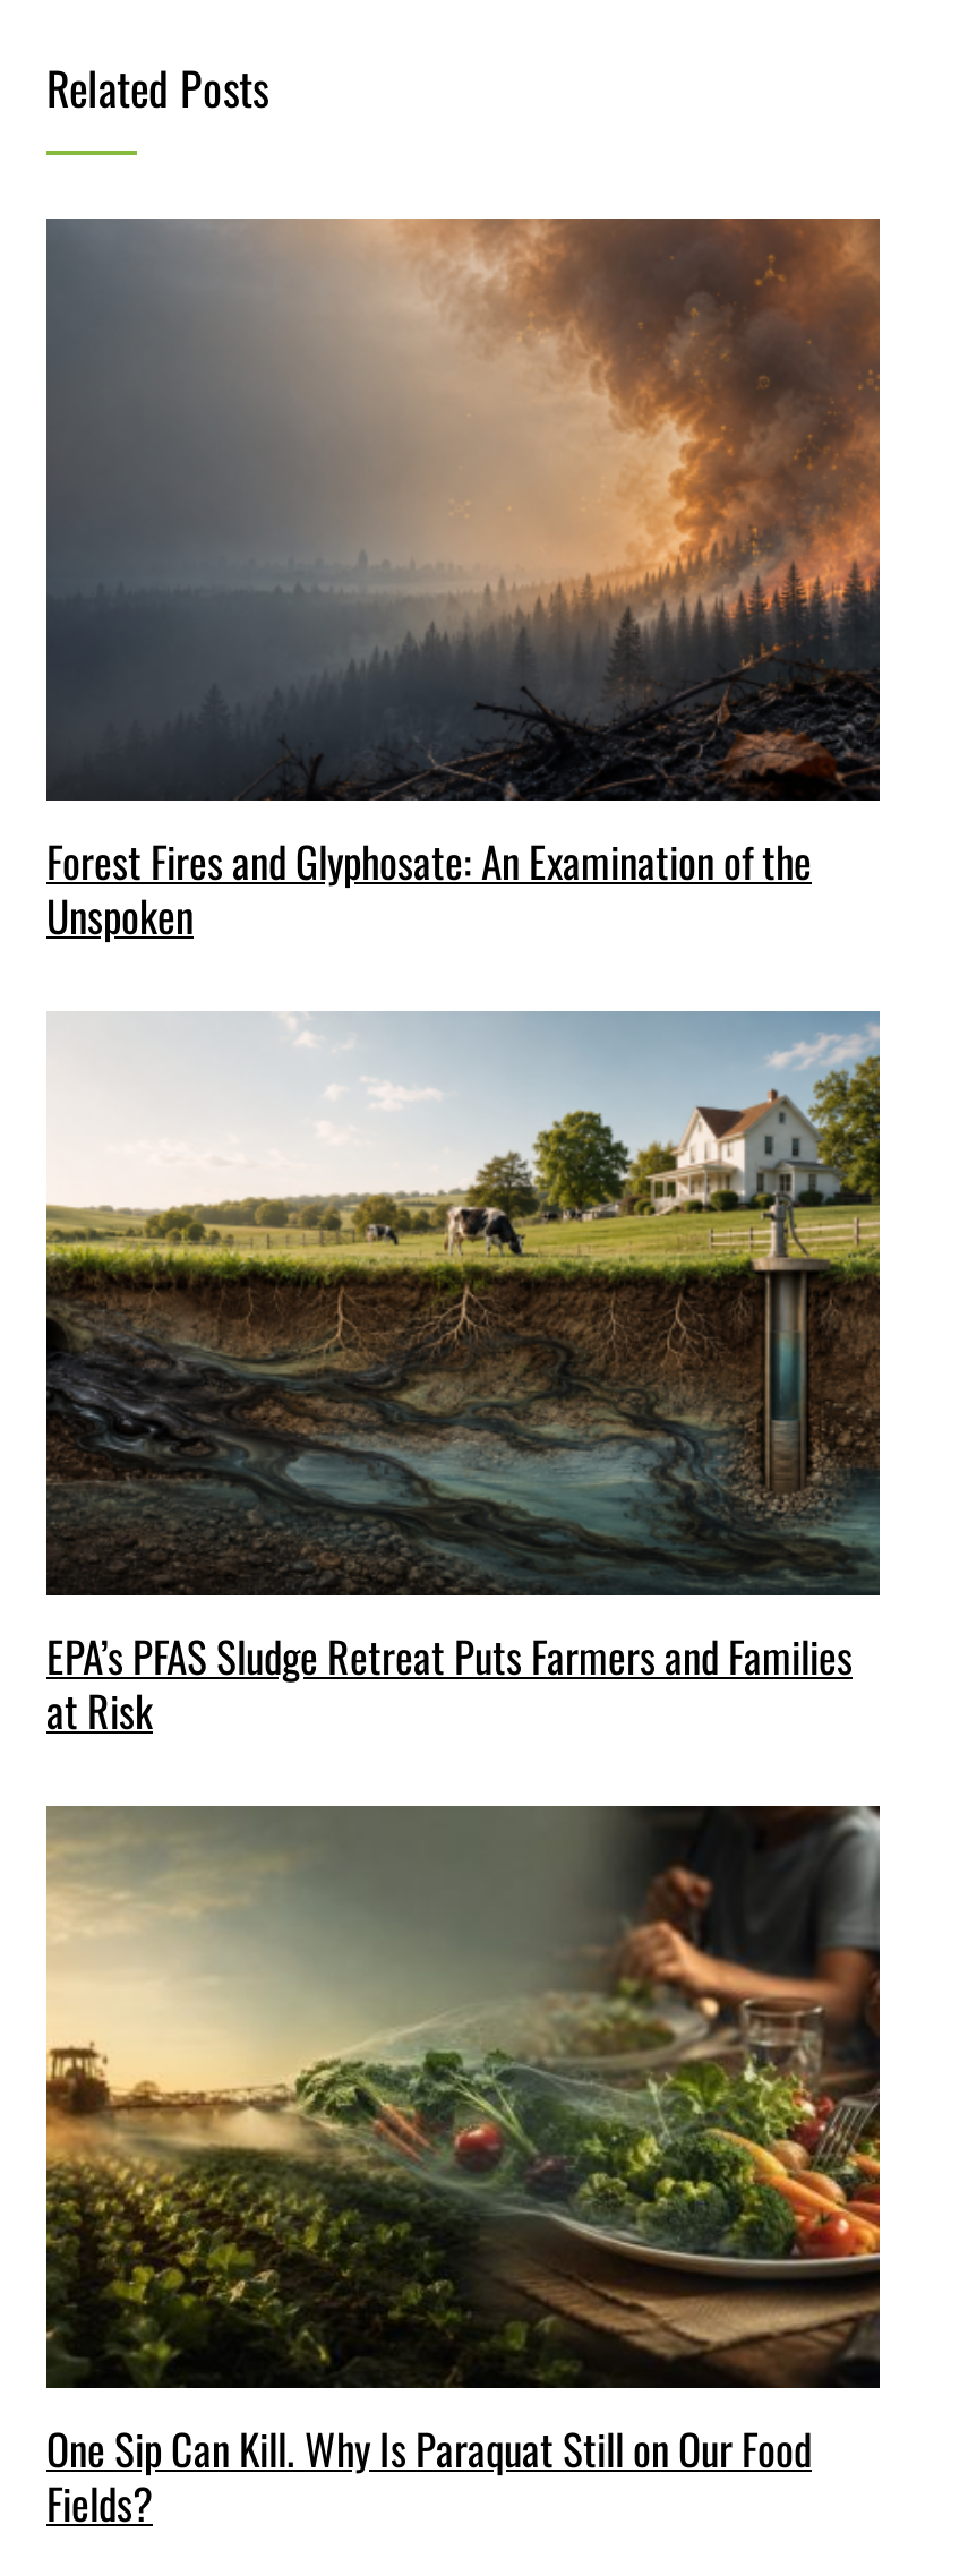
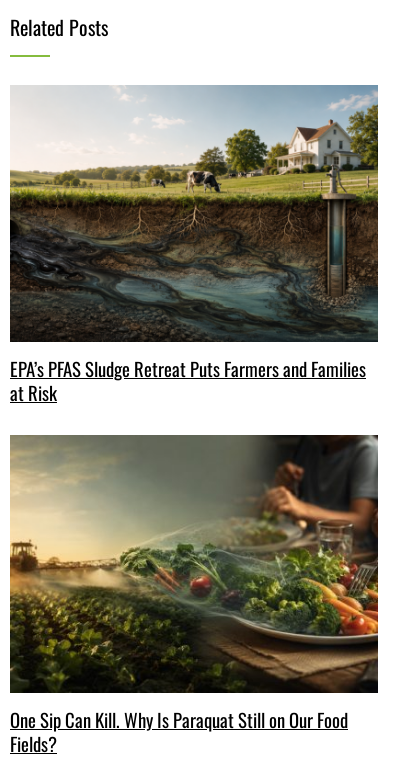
[44,216,882,946] [image] | Forest Fires and Glyphosate: An Examination of the | Unspoken -> none

